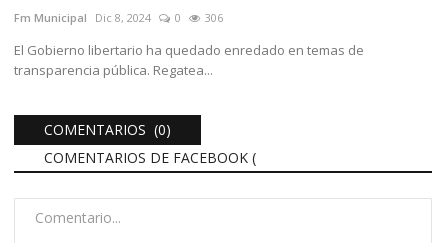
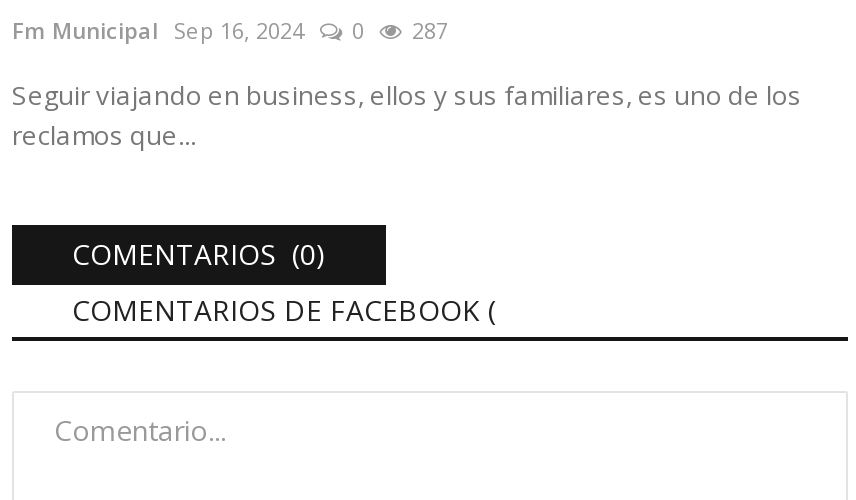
[14,10,151,25] Fm Municipal Dic 8, 2024 -> [12,14,304,44] Fm Municipal Sep 16, 2024
[205,10,223,25] 306 -> [412,14,448,44] 287
[14,41,364,79] El Gobierno libertario ha quedado enredado en temas de | transparencia pública. Regatea... -> [12,76,802,152] Seguir viajando en business, ellos y sus familiares, es uno de los | reclamos que...

